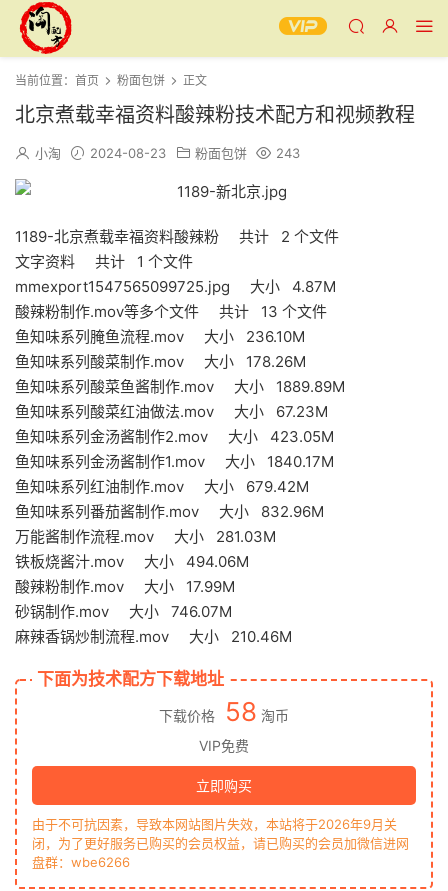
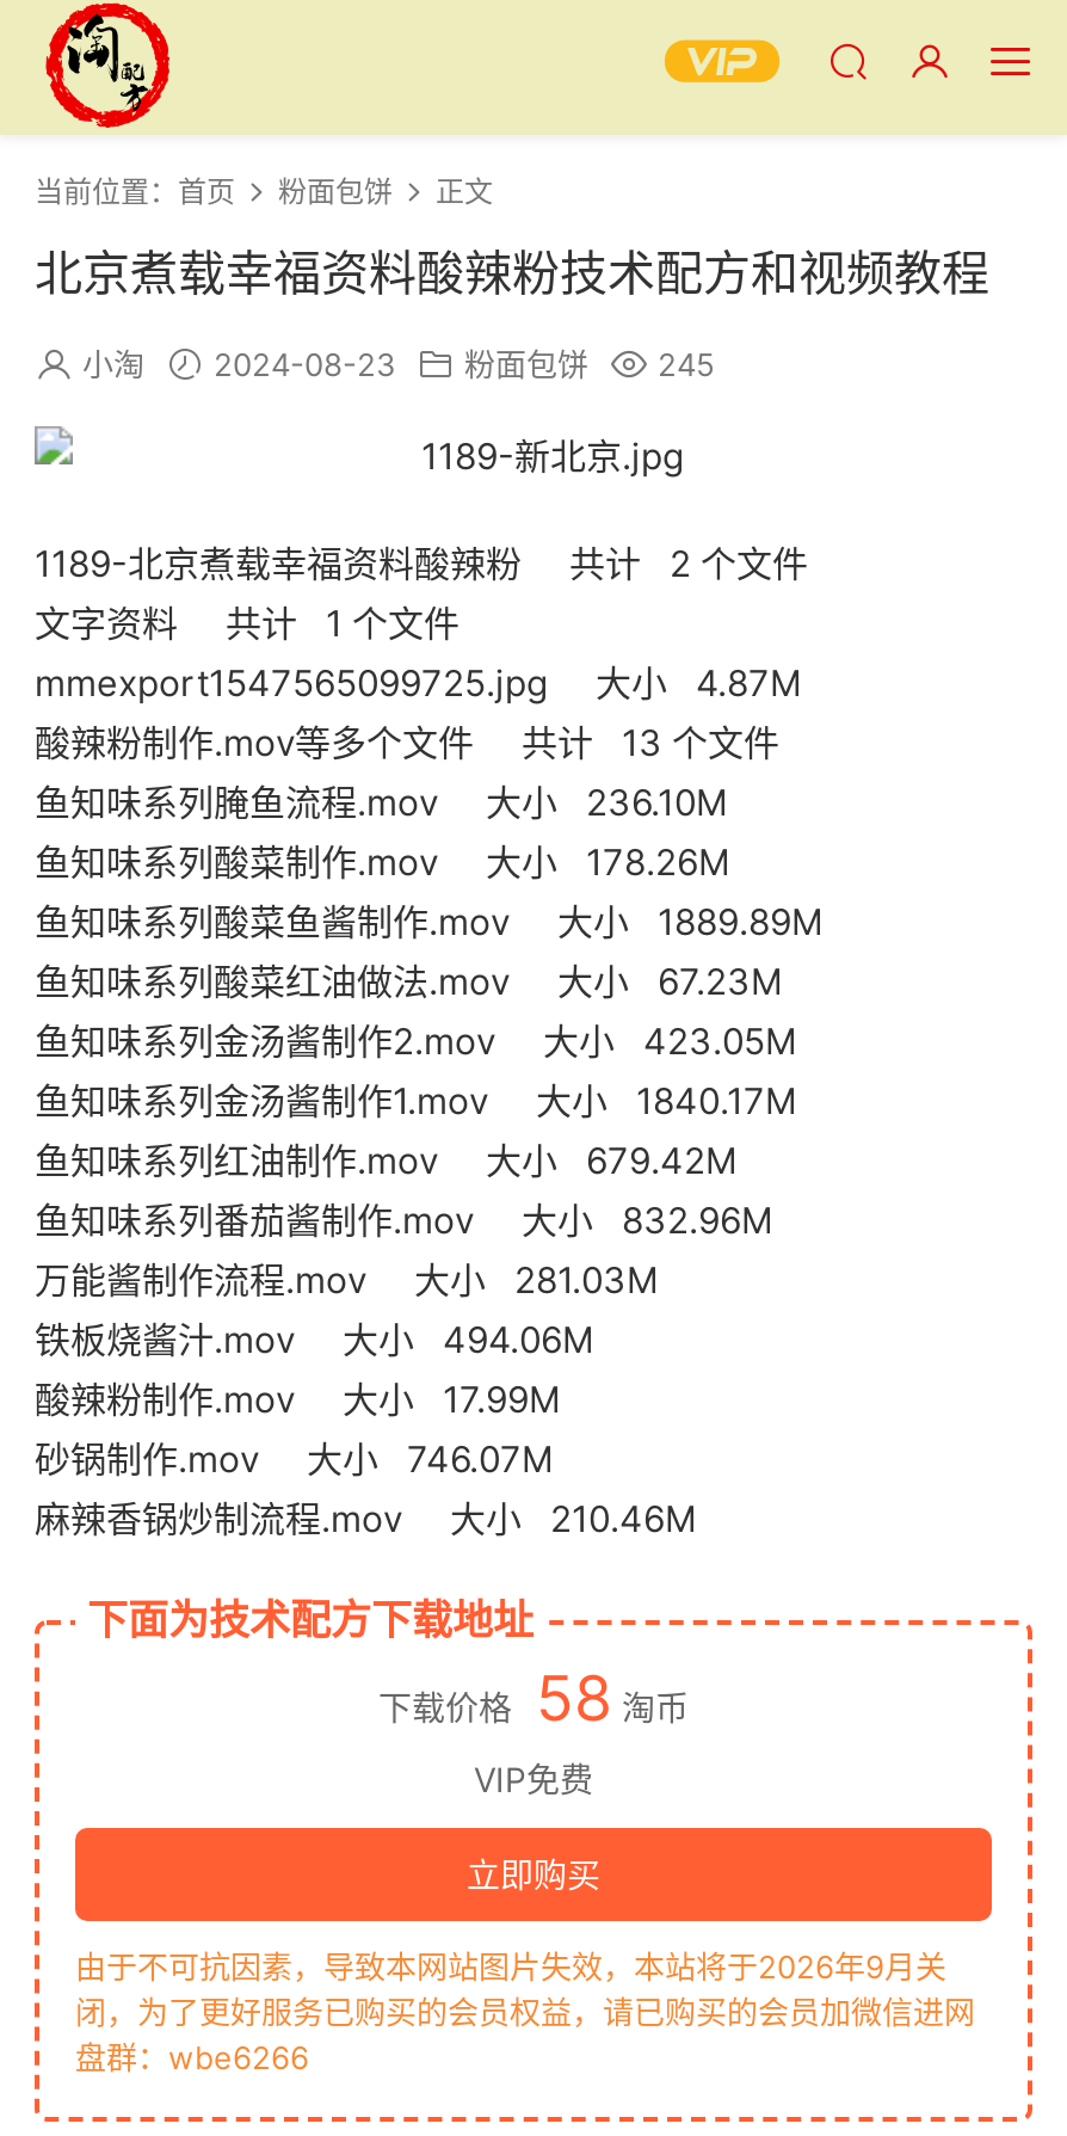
[35,145,300,161] 小淘 2024-08-23 粉面包饼 243 -> [82,345,715,383] 小淘 2024-08-23 粉面包饼 245

